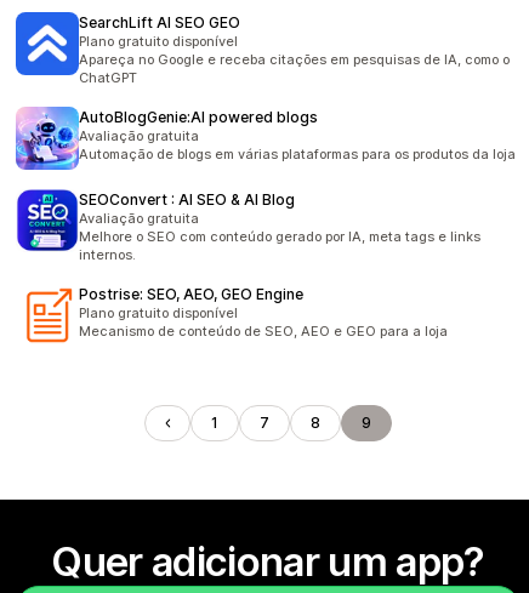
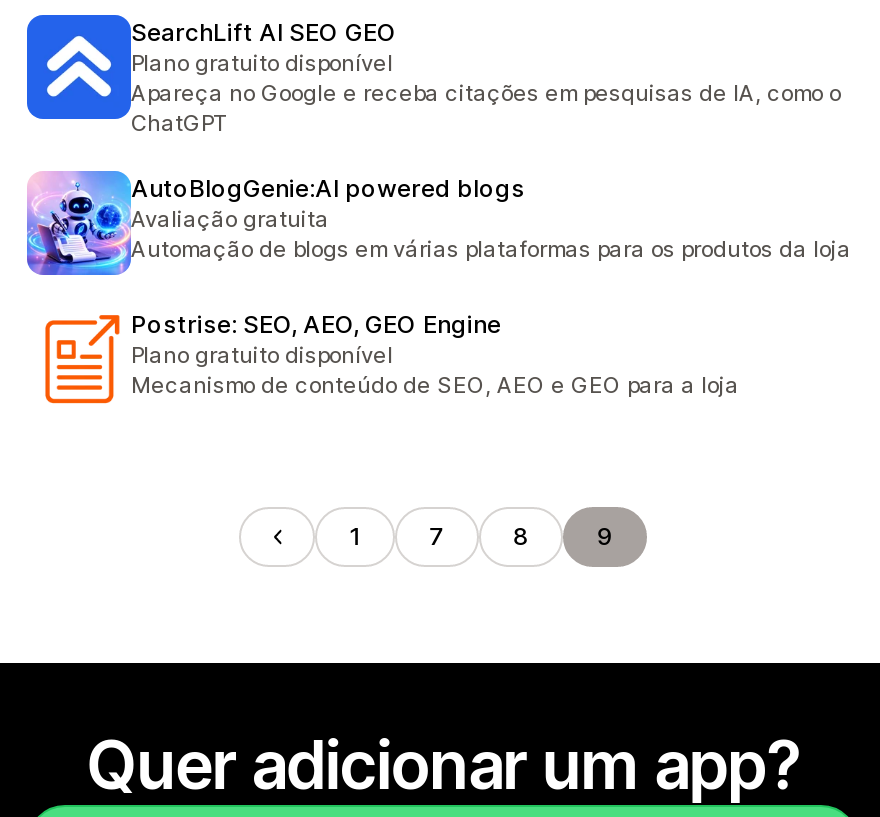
[16,188,480,263] [image] | SEOConvert : AI SEO & AI Blog | Avaliação gratuita | Melhore o SEO com conteúdo gerado por IA, meta tags e links | internos. -> none

